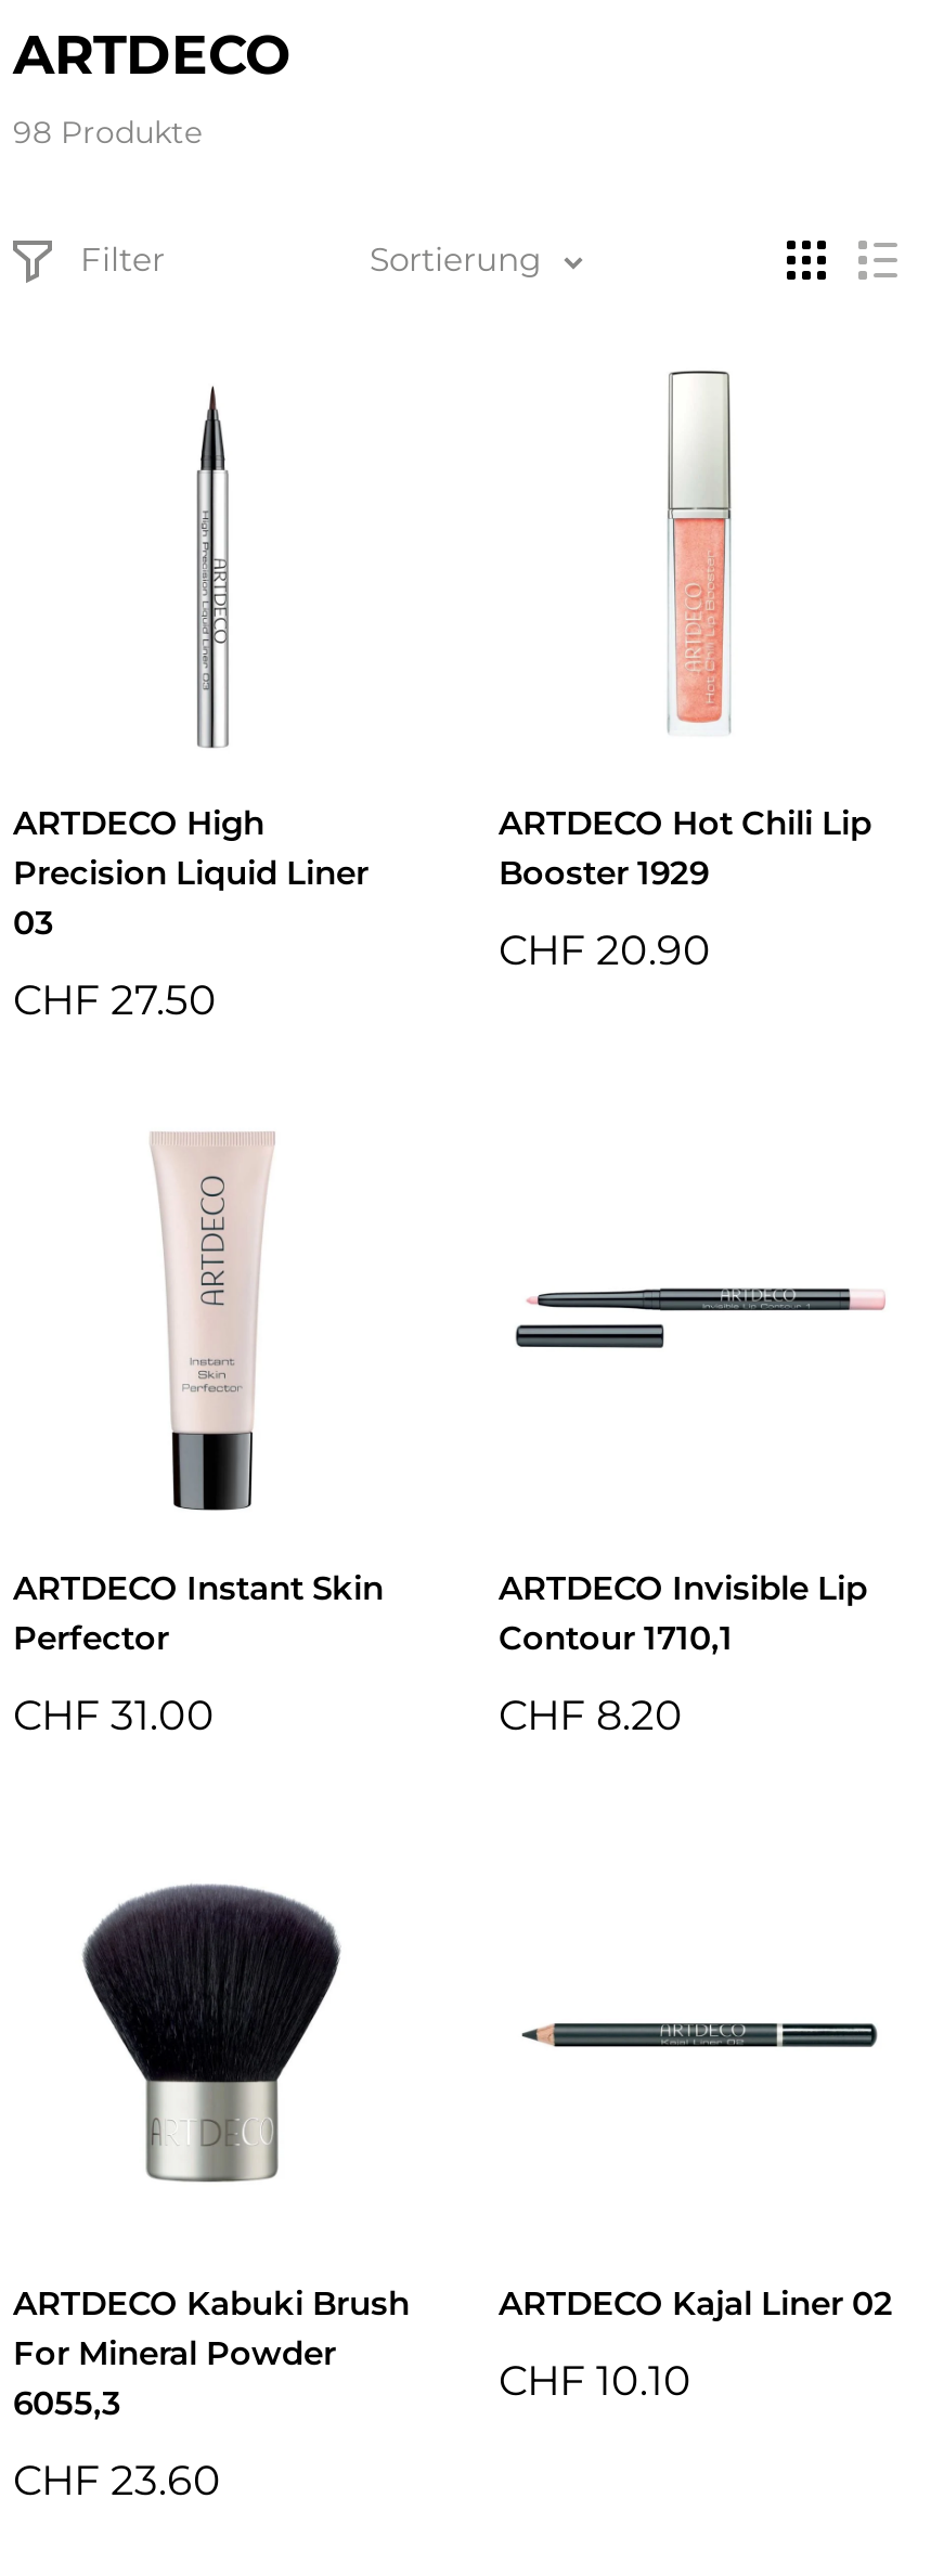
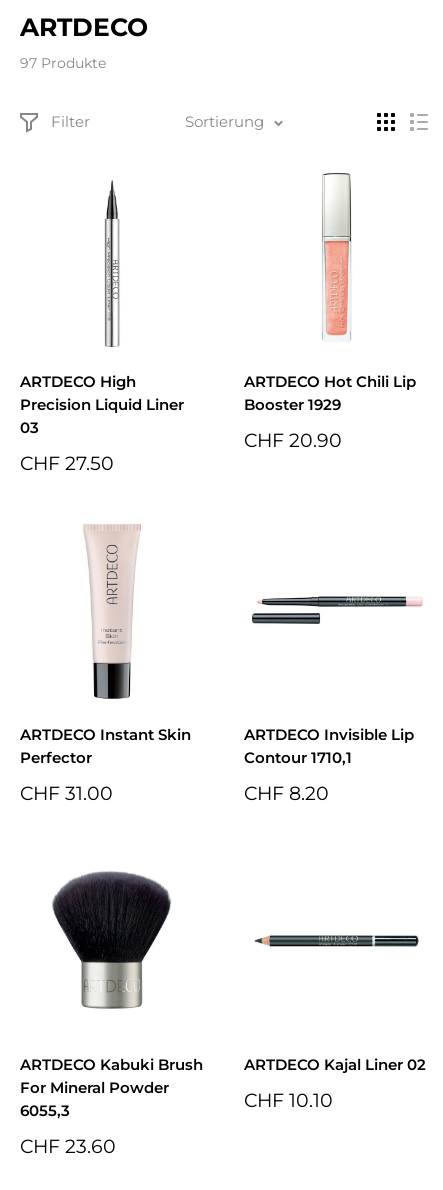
[13,113,202,152] 98 Produkte -> [20,54,106,72] 97 Produkte

